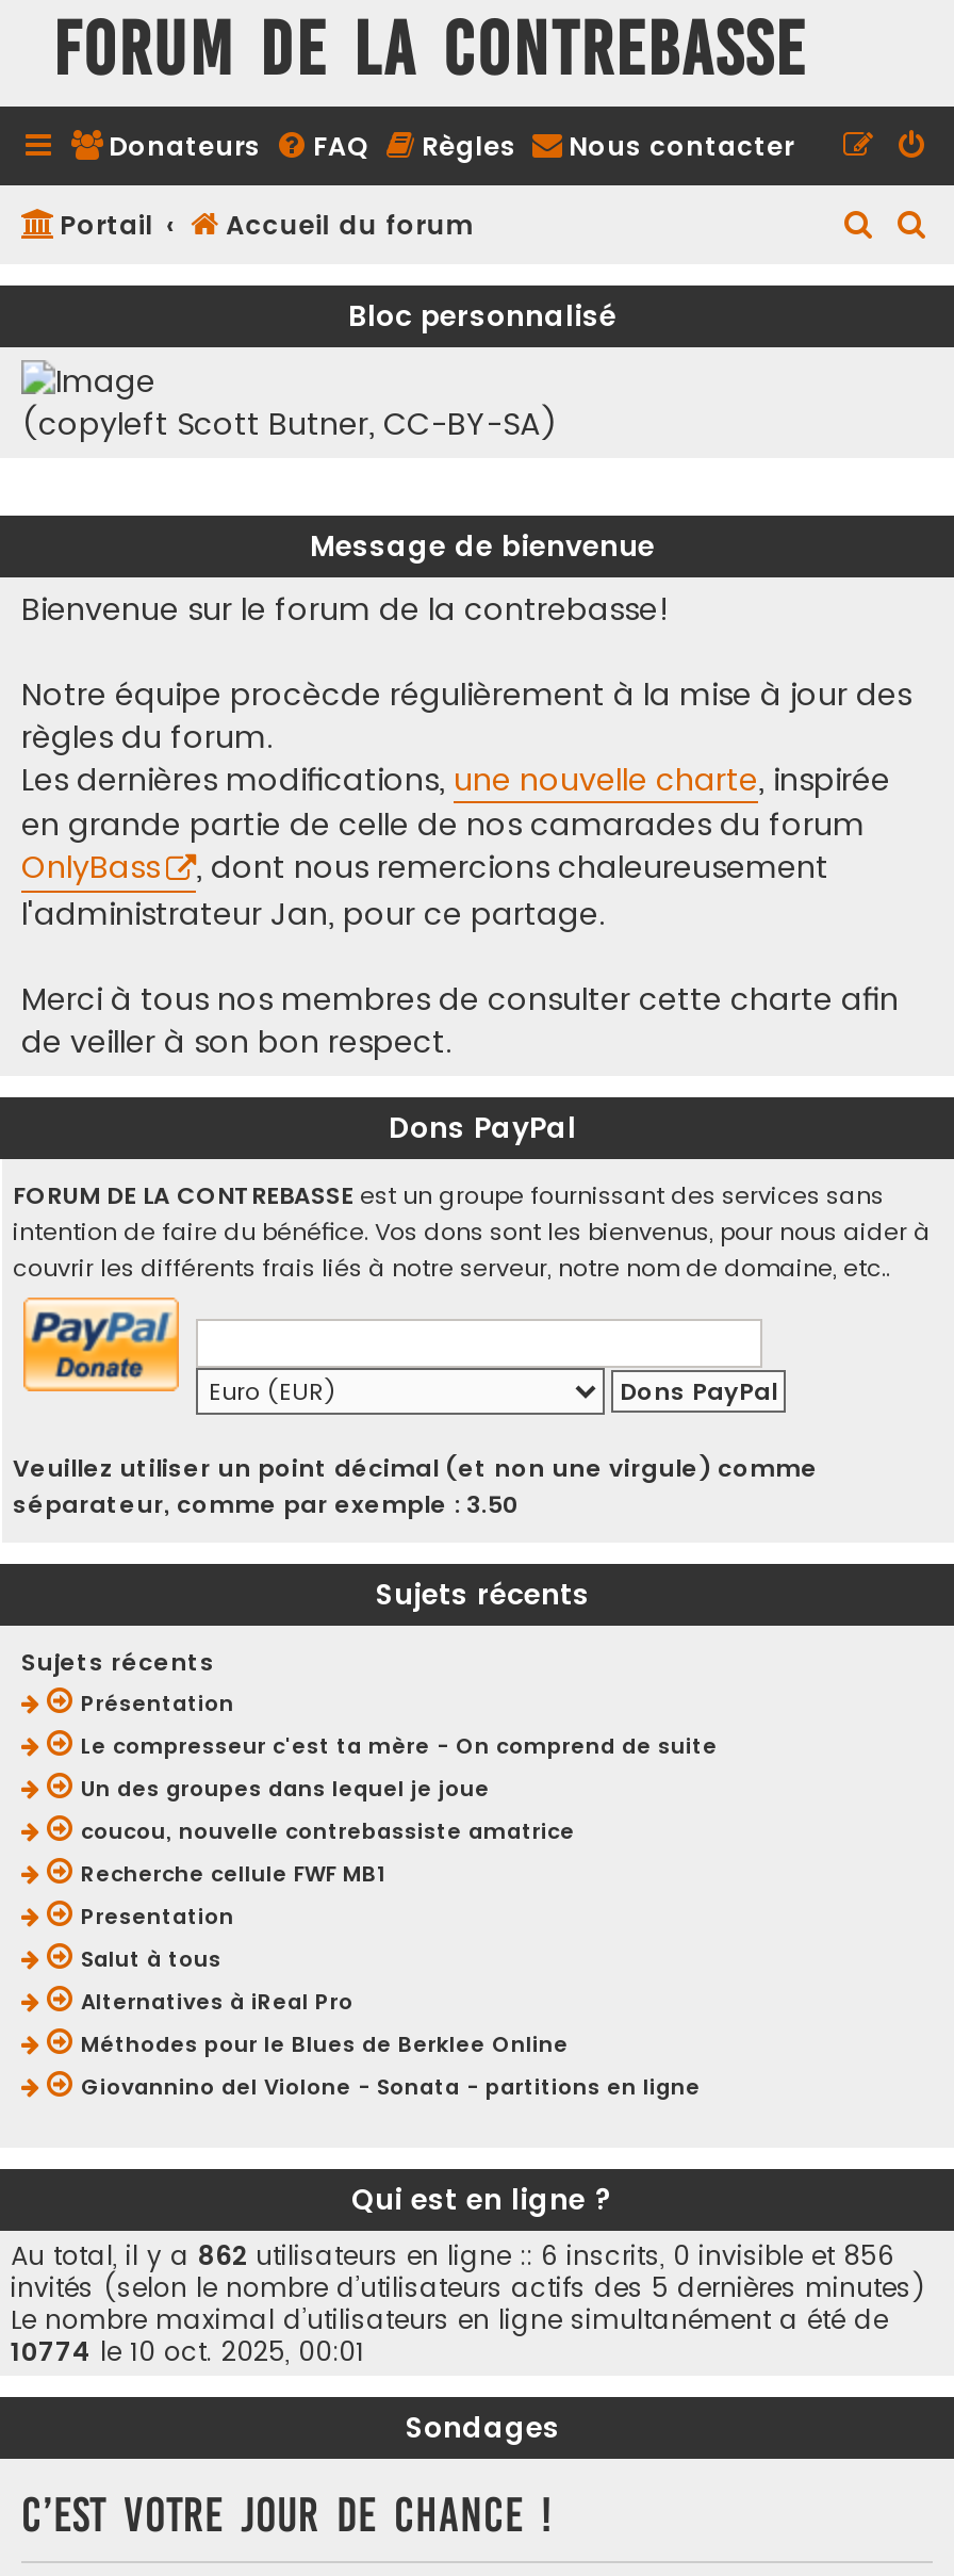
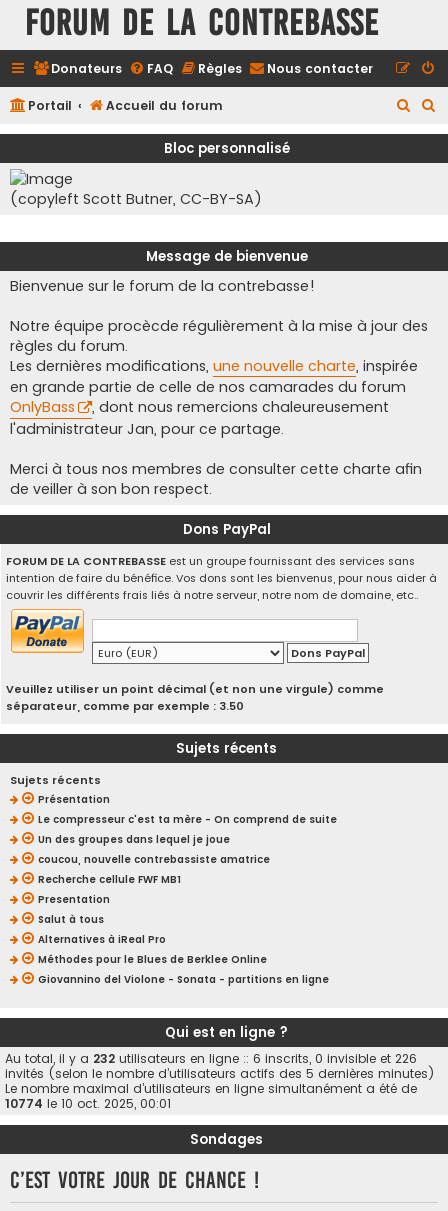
[11,2238,894,2274] Au total, il y a 862 utilisateurs en ligne :: 6 inscrits, 0 invisible et 856 -> [5,1050,417,1067] Au total, il y a 232 utilisateurs en ligne :: 6 inscrits, 0 invisible et 226

